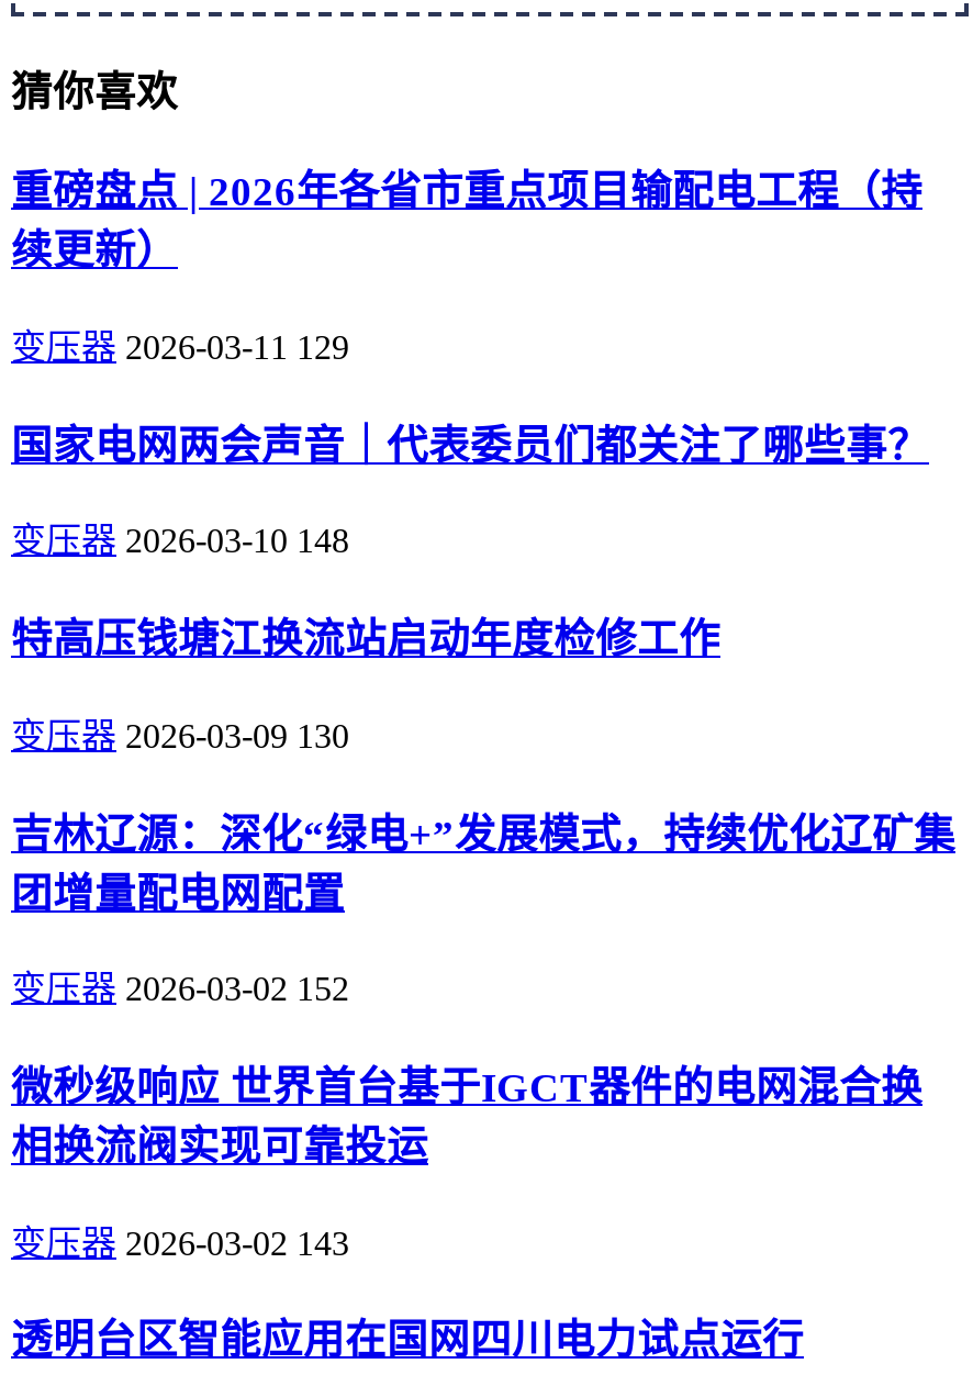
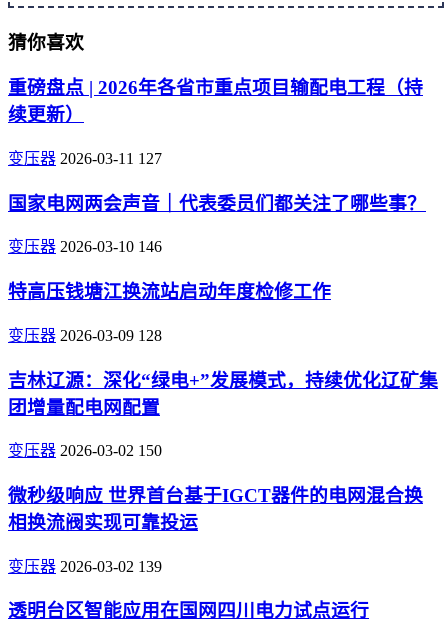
[11,328,349,366] 变压器 2026-03-11 129 -> [8,150,162,167] 变压器 2026-03-11 127
[11,523,349,560] 变压器 2026-03-10 148 -> [8,238,162,255] 变压器 2026-03-10 146
[11,717,349,754] 变压器 2026-03-09 130 -> [8,327,162,344] 变压器 2026-03-09 128
[11,970,349,1008] 变压器 2026-03-02 152 -> [8,442,162,459] 变压器 2026-03-02 150
[11,1224,349,1261] 变压器 2026-03-02 143 -> [8,558,162,575] 变压器 2026-03-02 139

